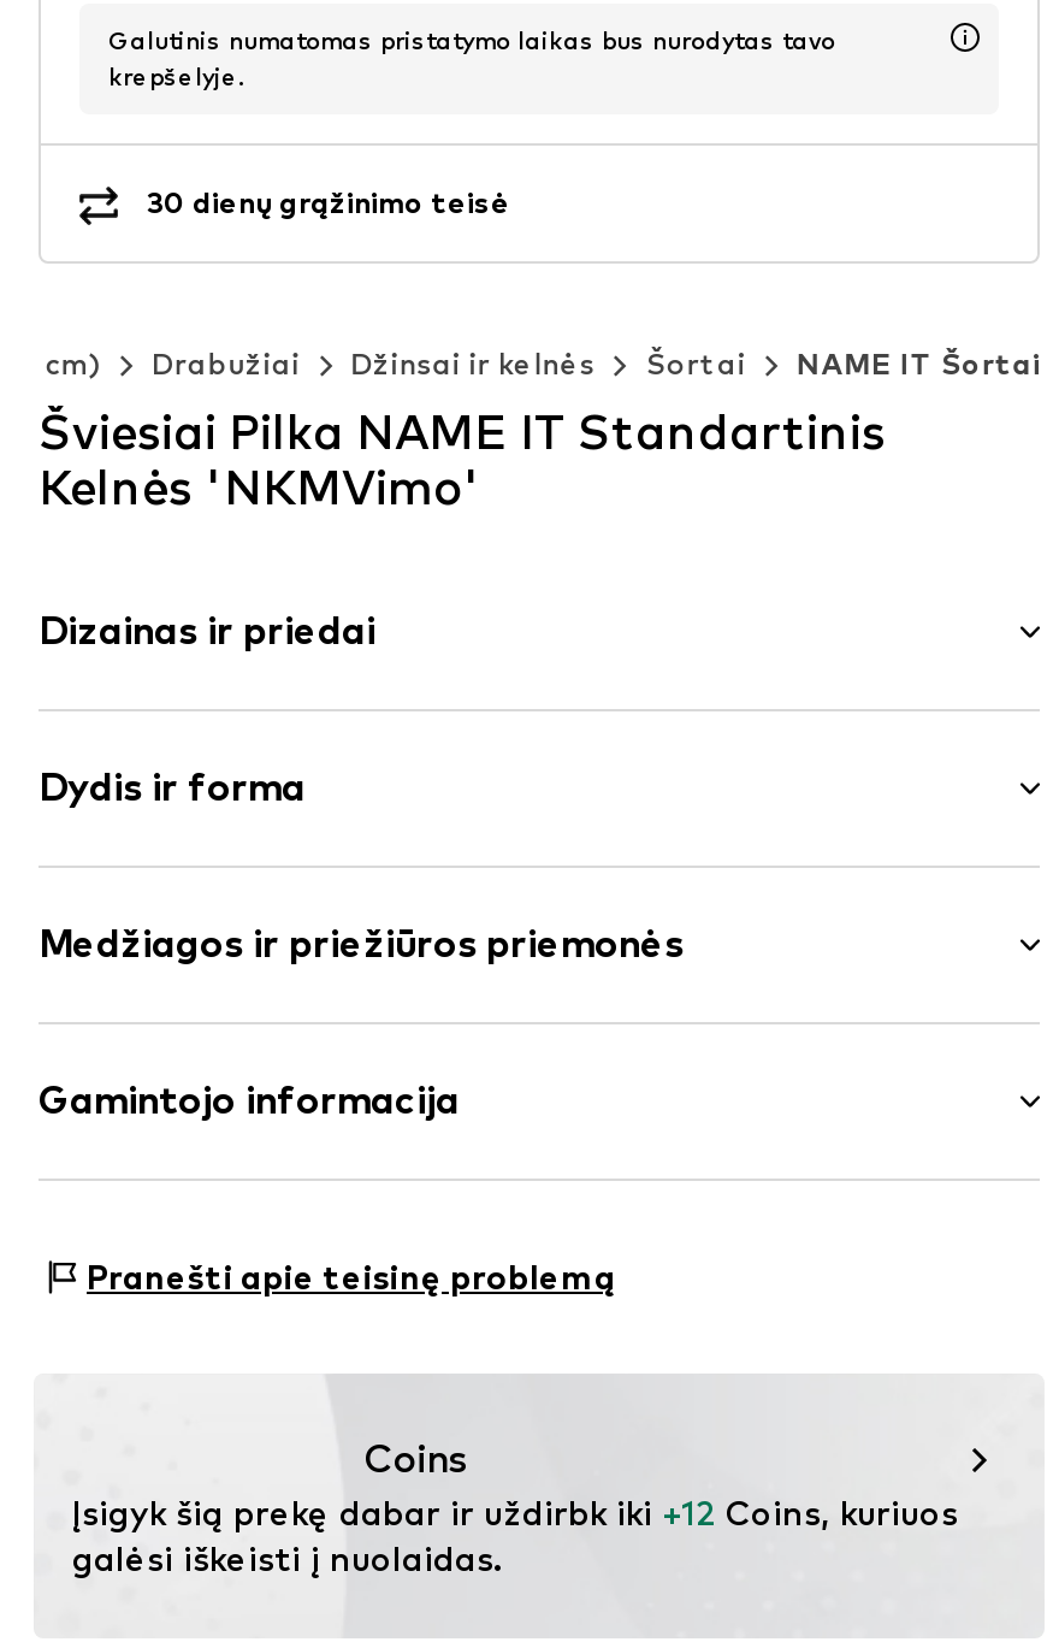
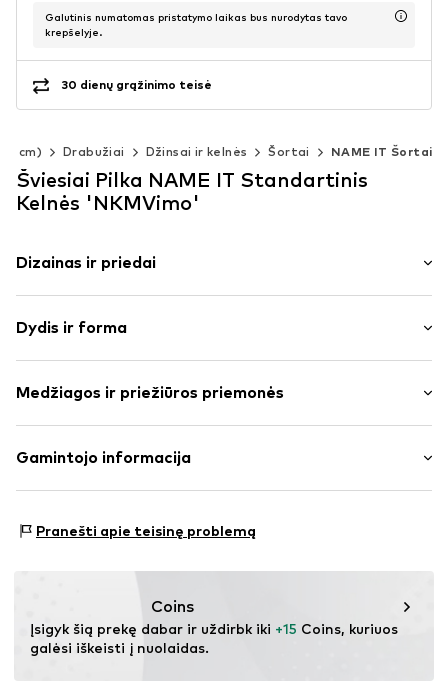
[72,1491,958,1532] Įsigyk šią prekę dabar ir uždirbk iki +12 Coins, kuriuos -> [30,620,398,637] Įsigyk šią prekę dabar ir uždirbk iki +15 Coins, kuriuos

